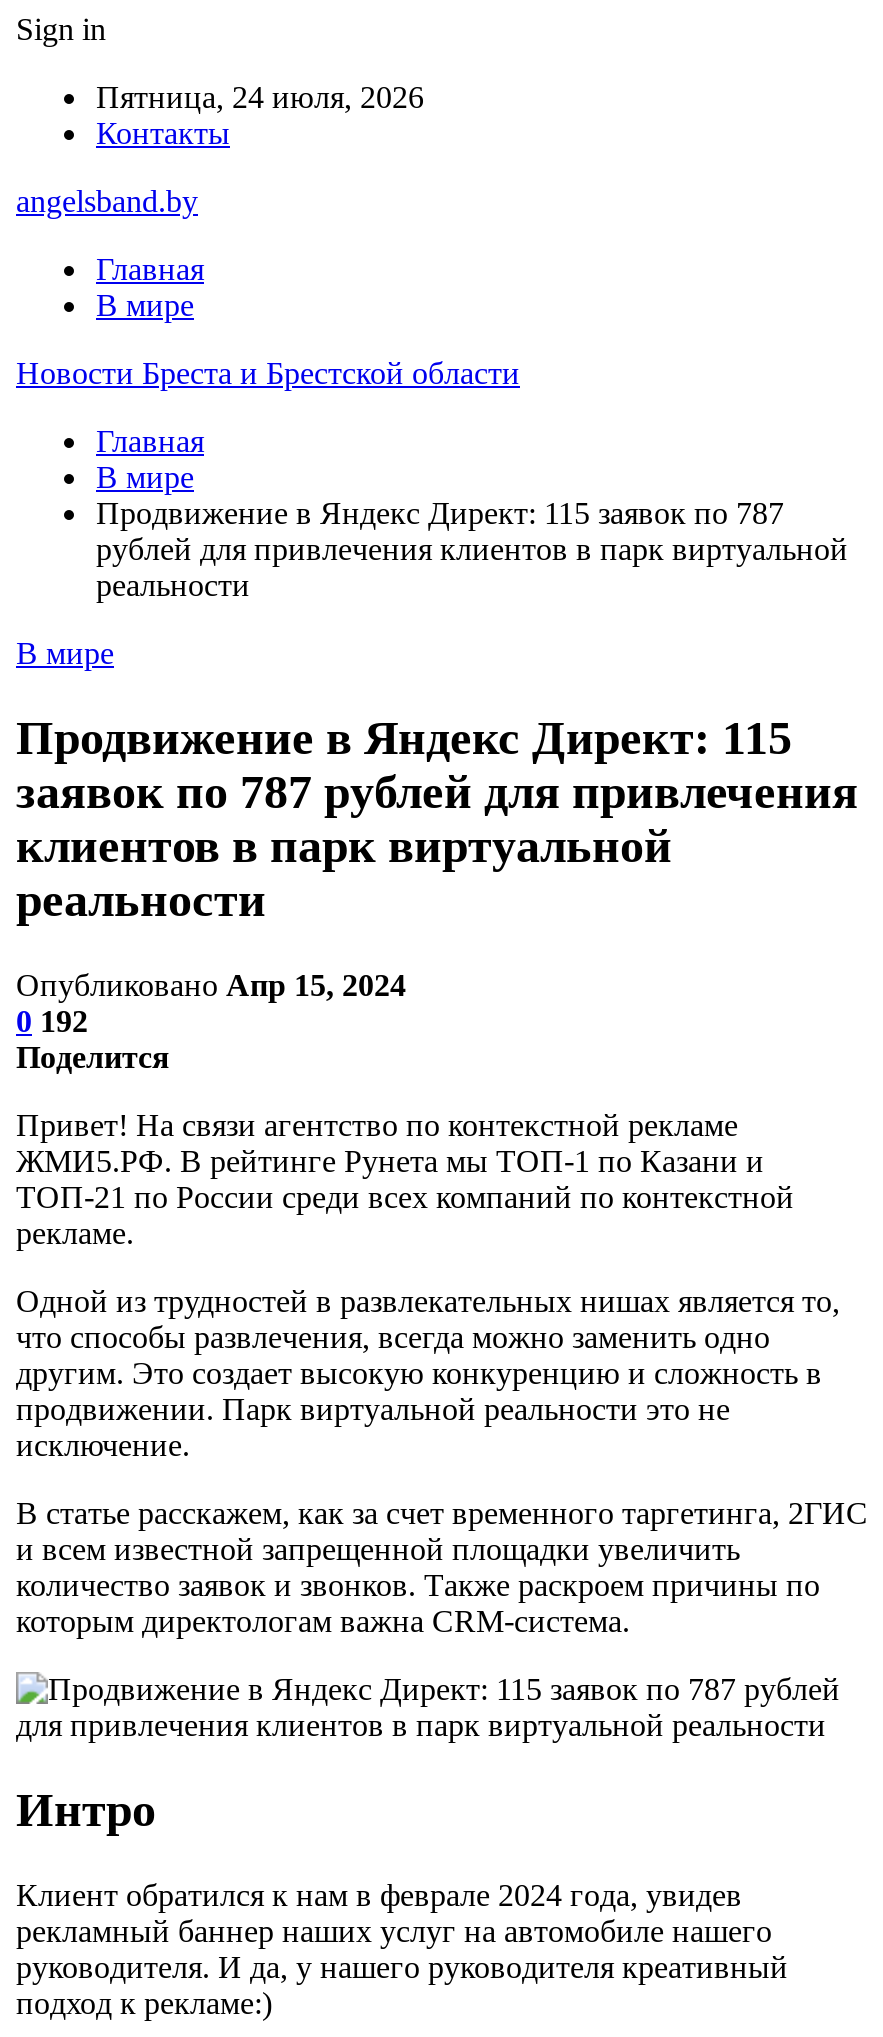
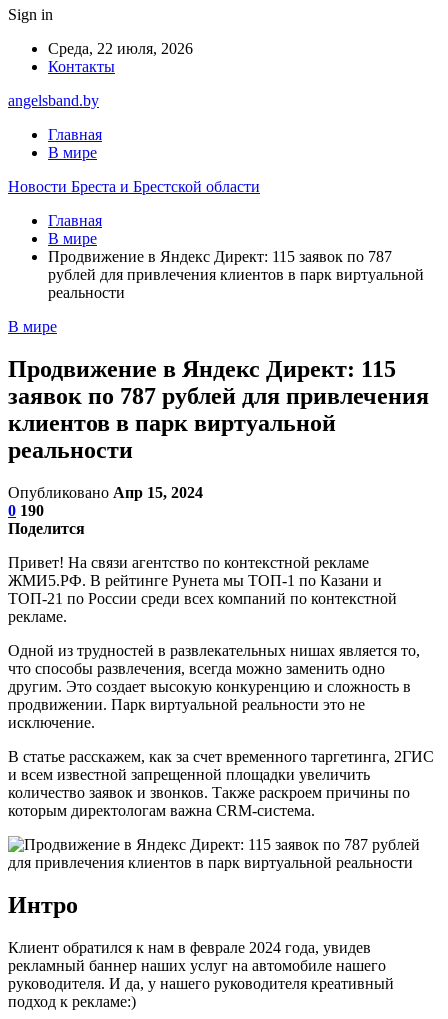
[96,80,424,114] Пятница, 24 июля, 2026 -> [48,40,193,57] Среда, 22 июля, 2026
[16,1004,88,1038] 0 192 -> [8,502,44,519] 0 190

